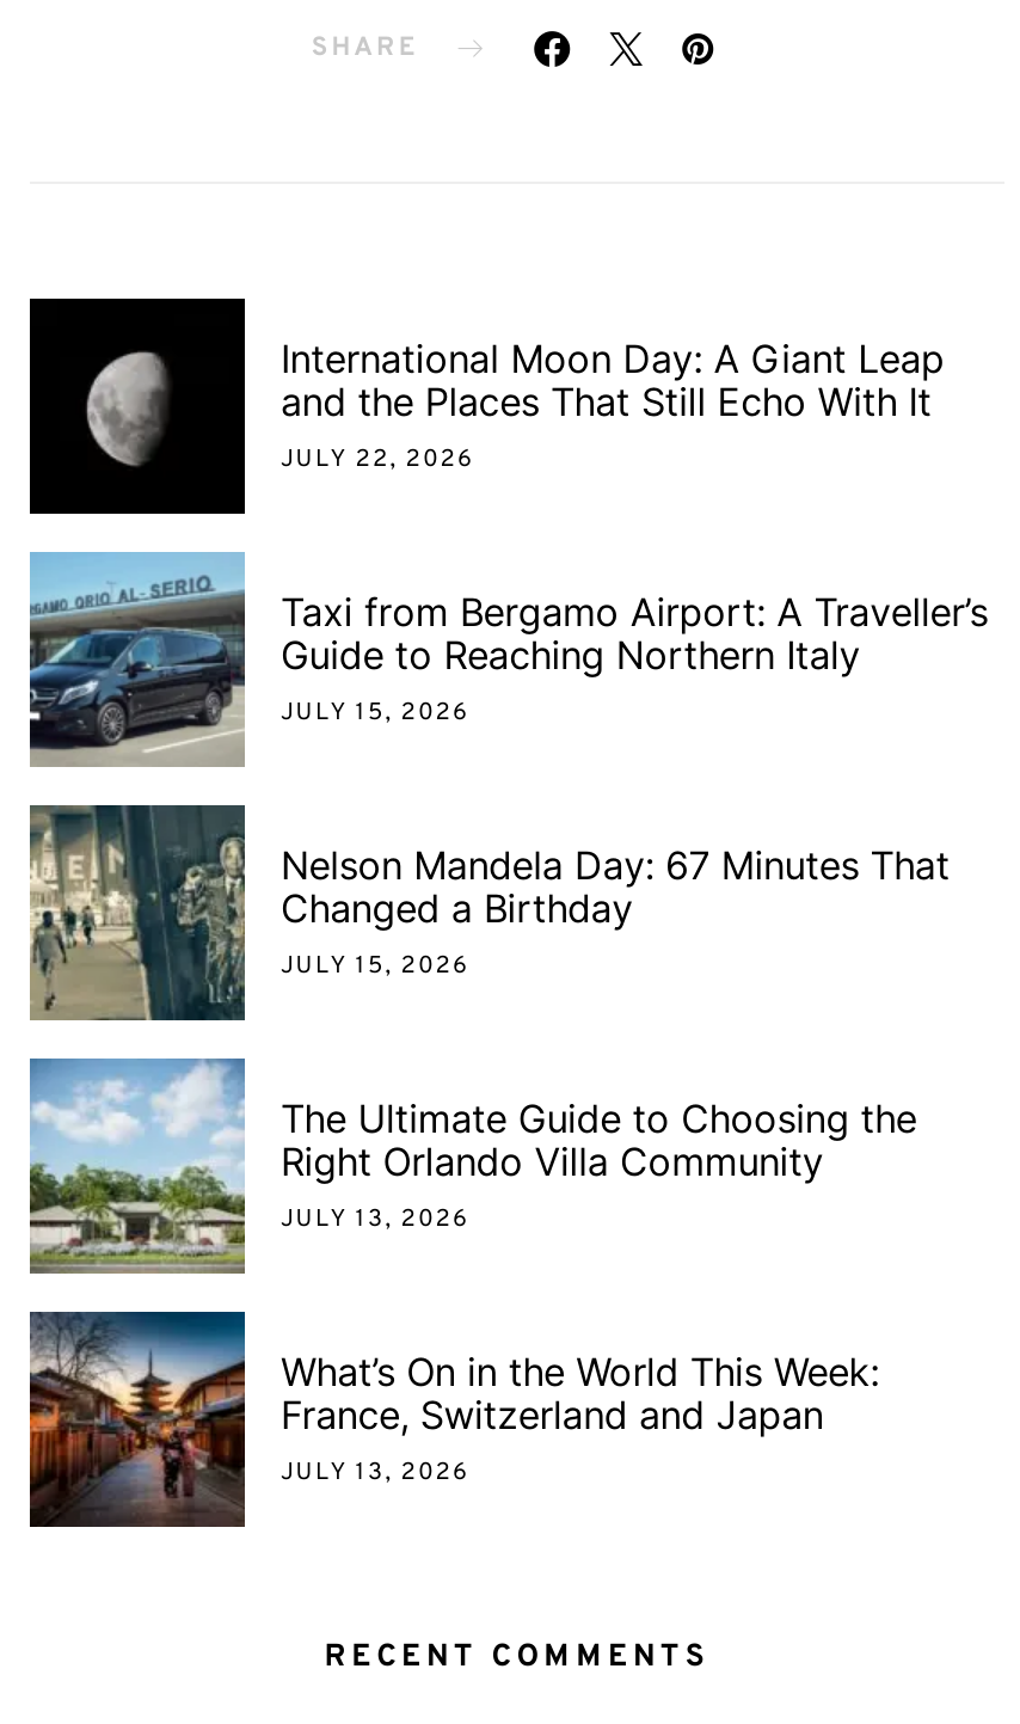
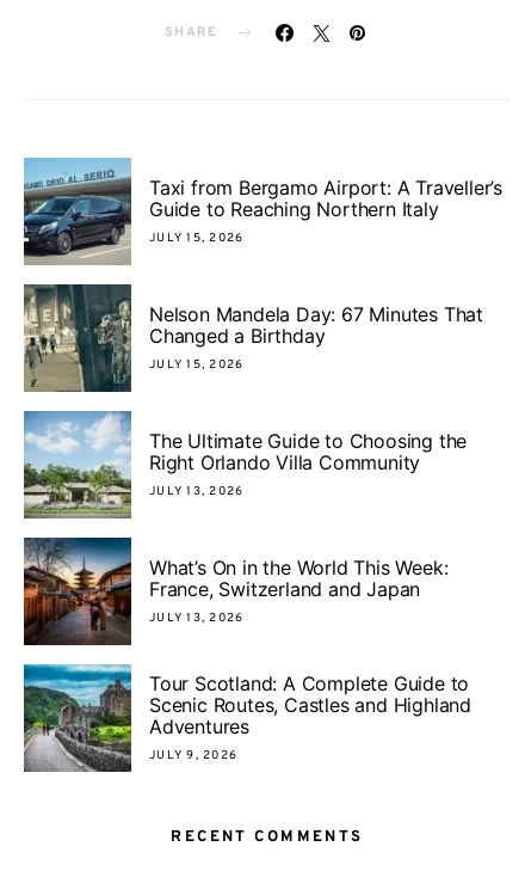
[27,296,944,514] [image] | International Moon Day: A Giant Leap | and the Places That Still Echo With It | JULY 22, 2026 -> none
moved [25,562,988,1487] -> [21,162,502,625]: [image] | Taxi from Bergamo Airport: A Traveller’s | Guide to Reaching Northern Italy | ... | France, Switzerland and Japan | JULY 13, 2026
none -> [23,663,471,773] [image] | Tour Scotland: A Complete Guide to | Scenic Routes, Castles and Highland | Adventures | JULY 9, 2026

